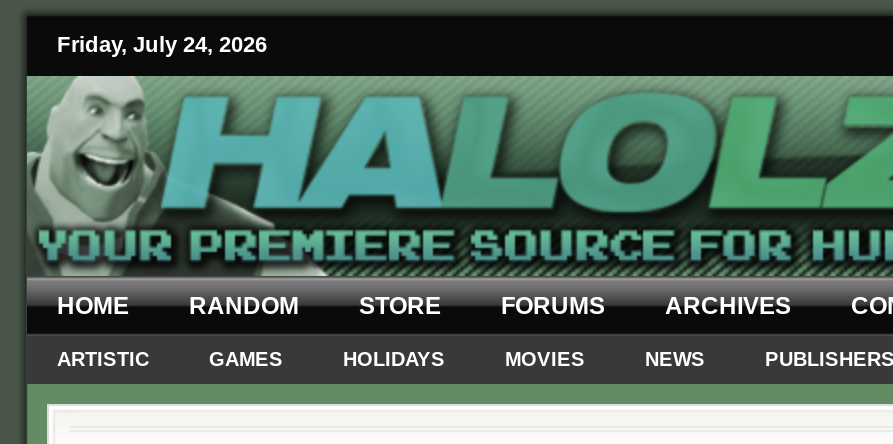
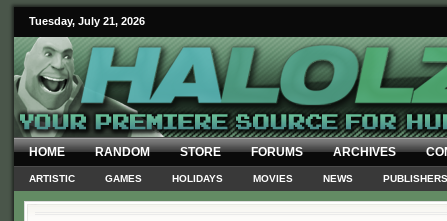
[57,32,267,56] Friday, July 24, 2026 -> [29,15,145,27] Tuesday, July 21, 2026

